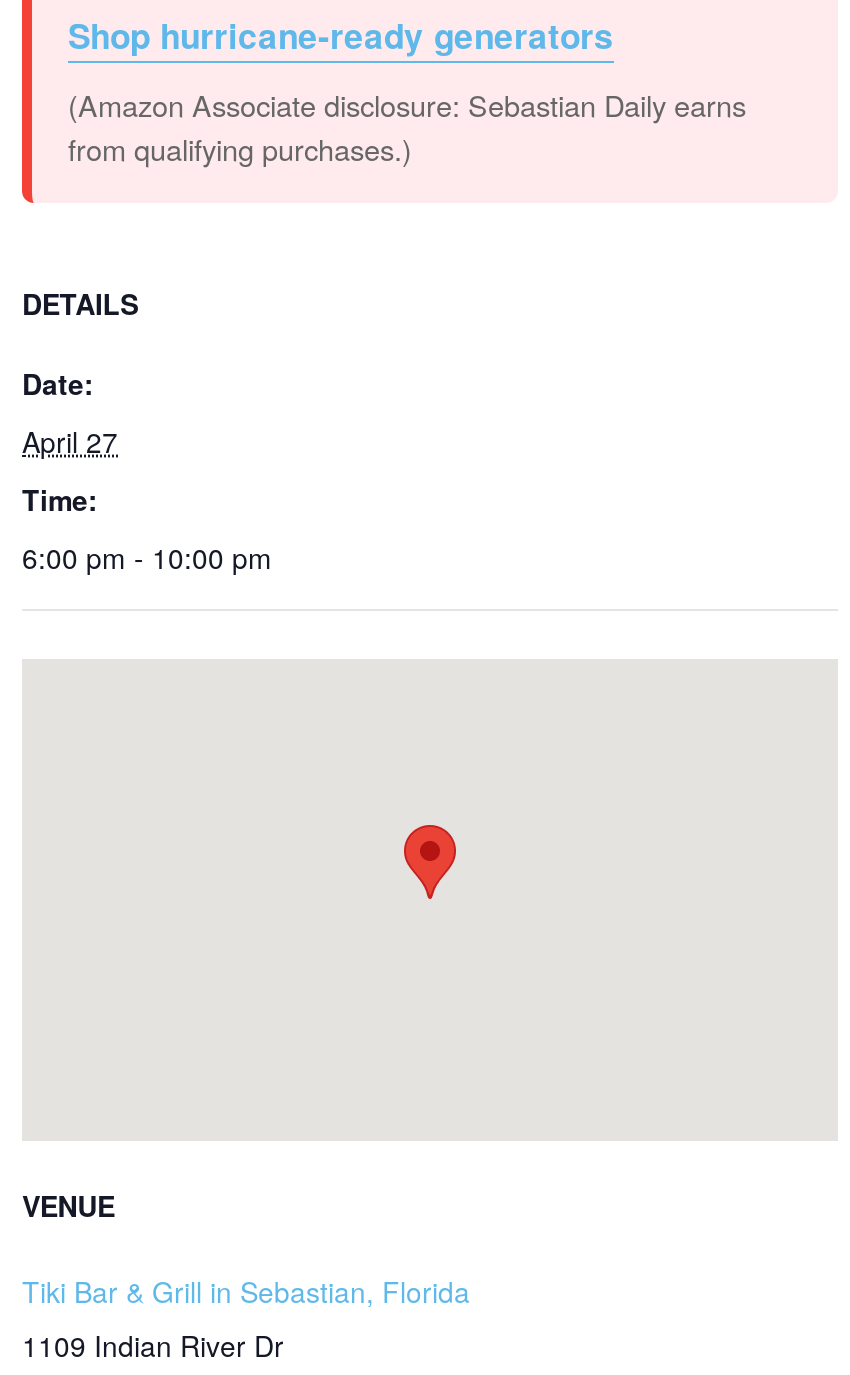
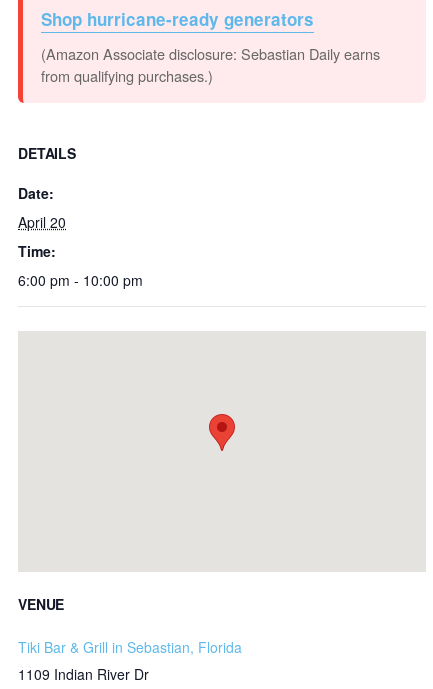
[22,421,118,461] April 27 -> [18,212,66,232] April 20

